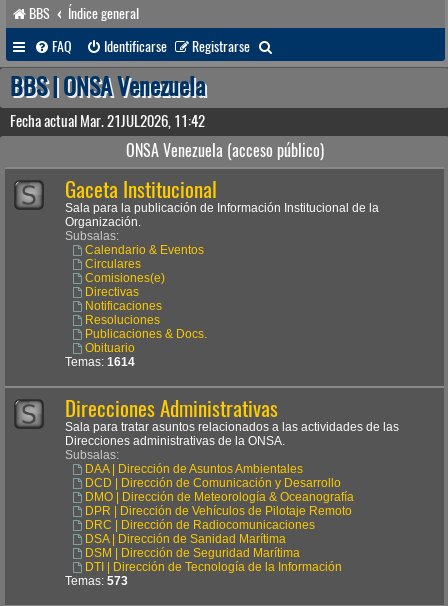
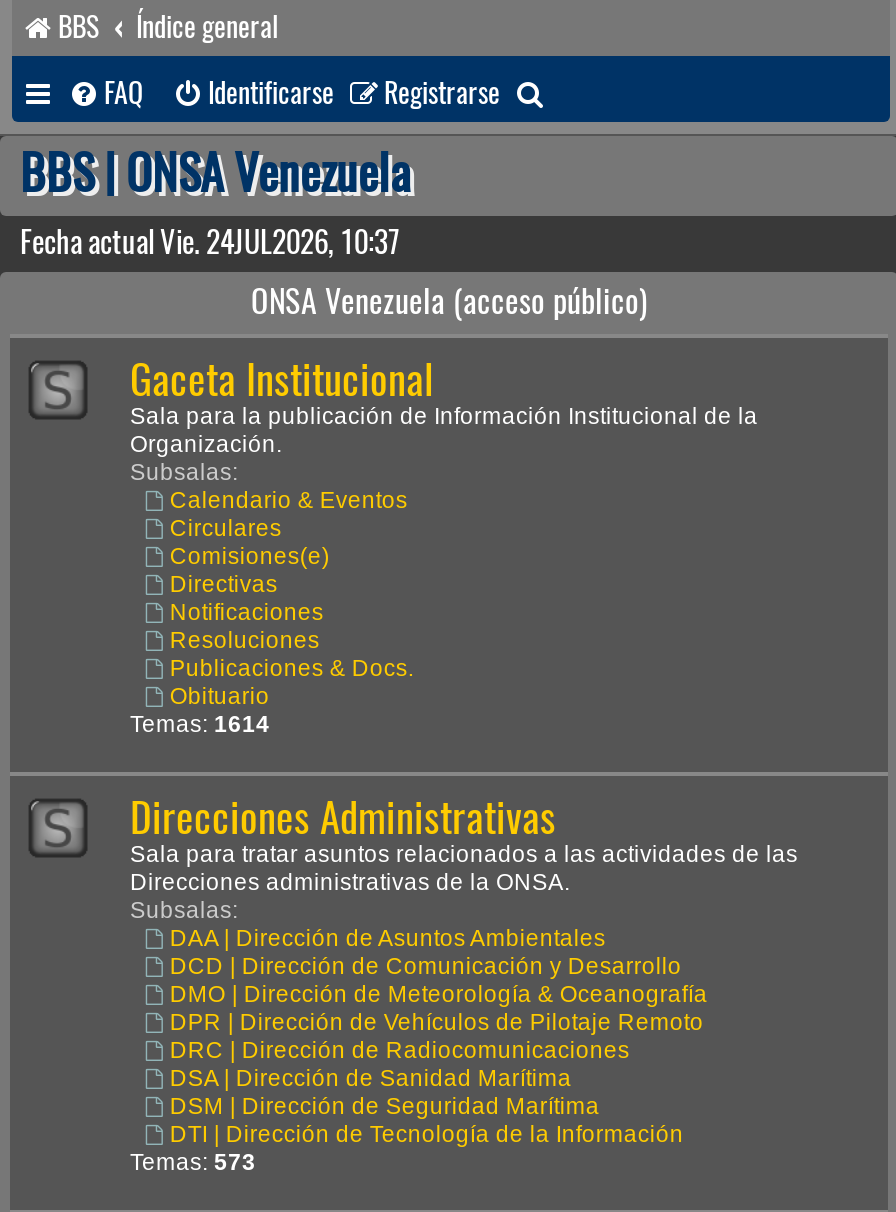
[10,111,205,131] Fecha actual Mar. 21JUL2026, 11:42 -> [20,222,400,262] Fecha actual Vie. 24JUL2026, 10:37

